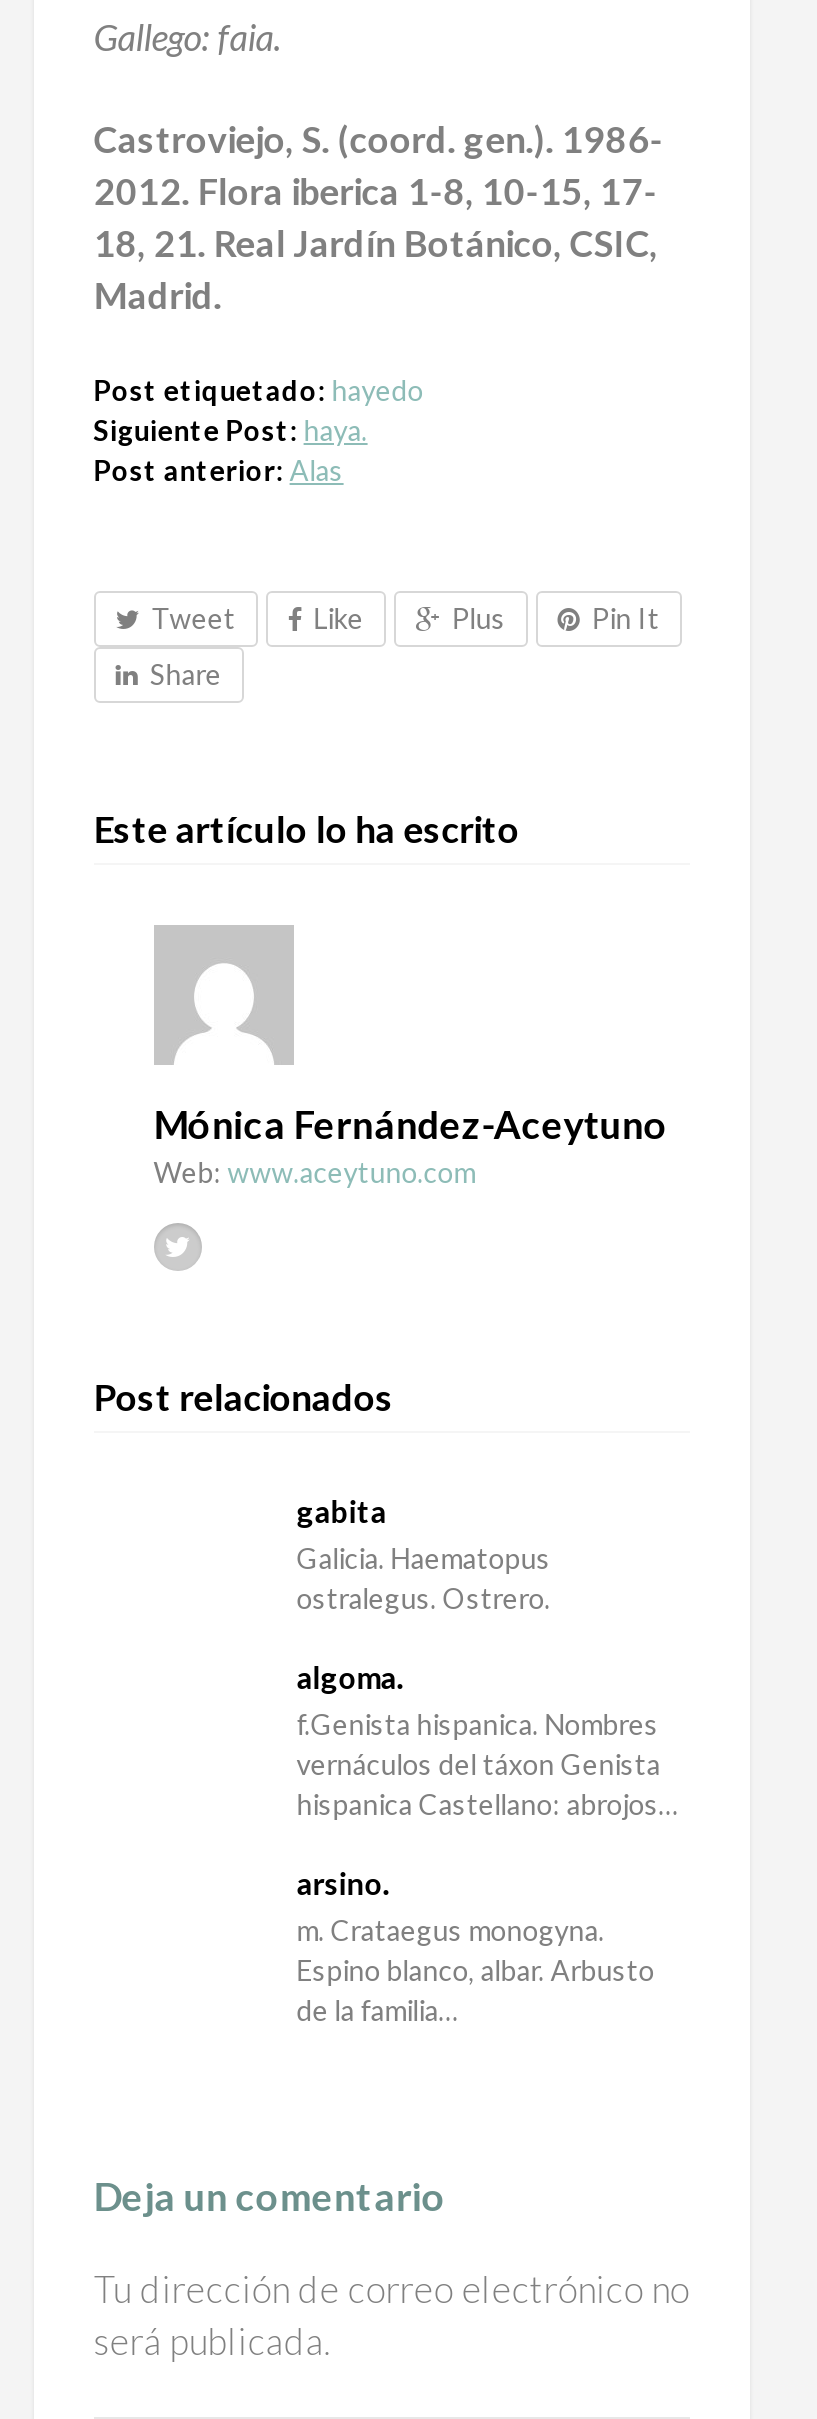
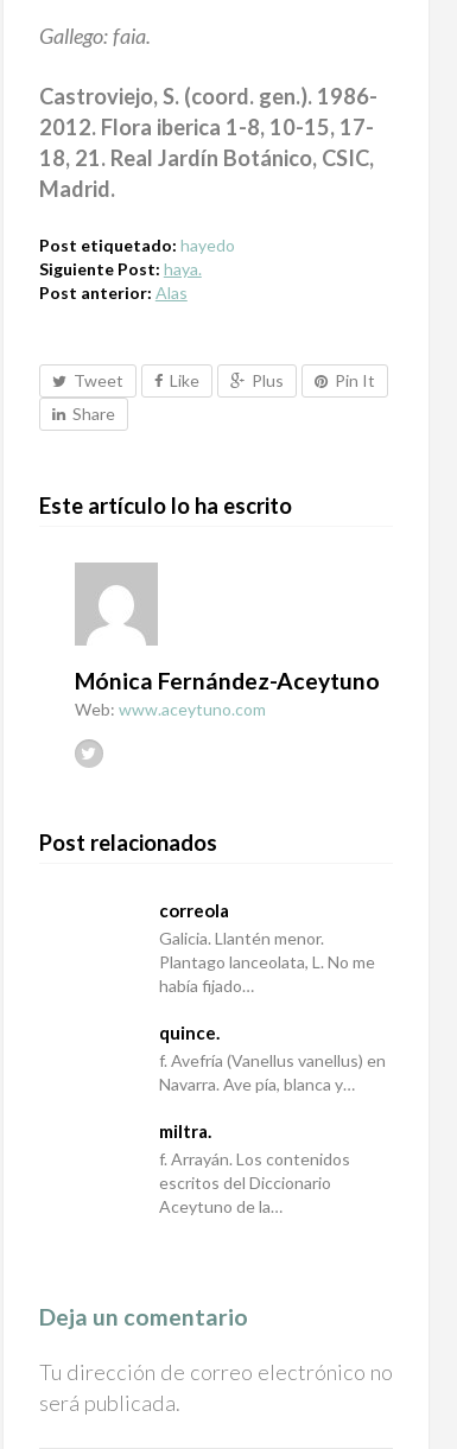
[296,1493,550,1615] gabita | Galicia. Haematopus | ostralegus. Ostrero. -> [159,899,375,996] correola | Galicia. Llantén menor. | Plantago lanceolata, L. No me | había fijado…
[296,1659,678,1821] algoma. | f.Genista hispanica. Nombres | vernáculos del táxon Genista | hispanica Castellano: abrojos… -> [159,1022,386,1094] quince. | f. Avefría (Vanellus vanellus) en | Navarra. Ave pía, blanca y…
[296,1865,654,2027] arsino. | m. Crataegus monogyna. | Espino blanco, albar. Arbusto | de la familia… -> [159,1120,350,1216] miltra. | f. Arrayán. Los contenidos | escritos del Diccionario | Aceytuno de la…

